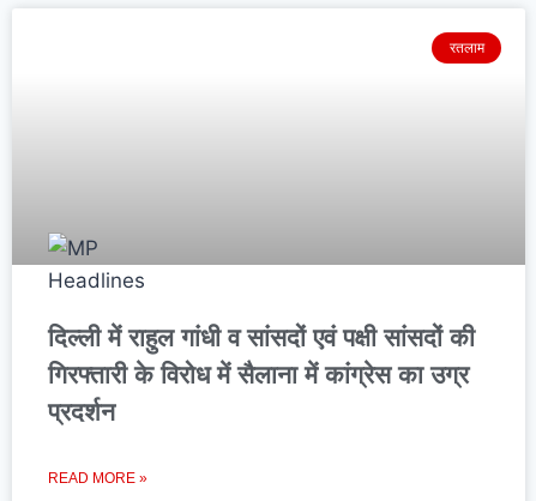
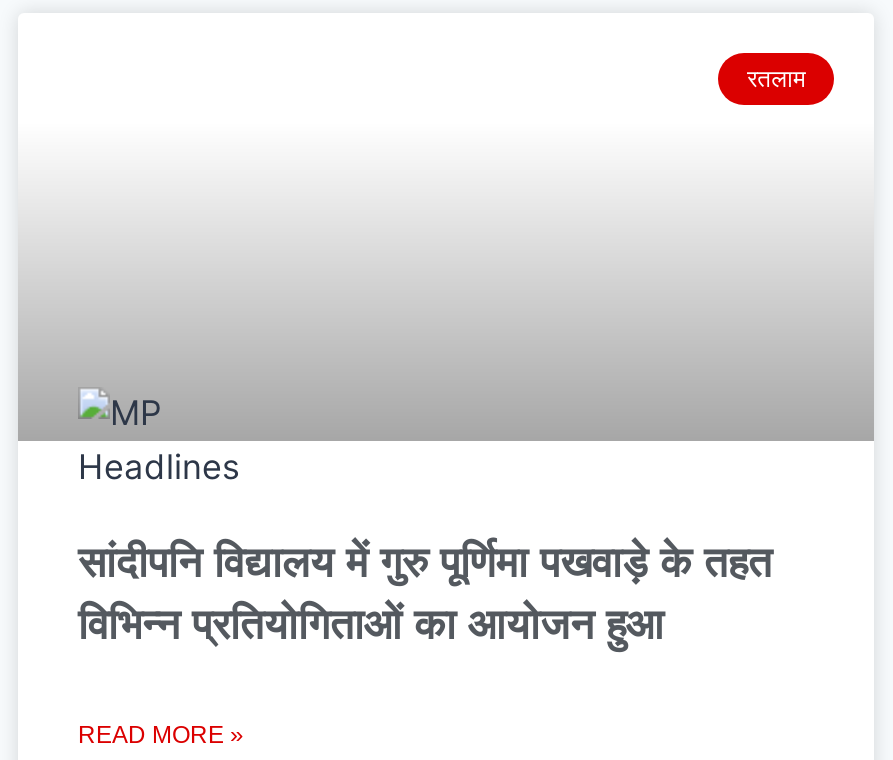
[48,324,475,426] दिल्ली में राहुल गांधी व सांसदों एवं पक्षी सांसदों की | गिरफ्तारी के विरोध में सैलाना में कांग्रेस का उग्र | प्रदर्शन -> [78,539,772,647] सांदीपनि विद्यालय में गुरु पूर्णिमा पखवाड़े के तहत | विभिन्न प्रतियोगिताओं का आयोजन हुआ

